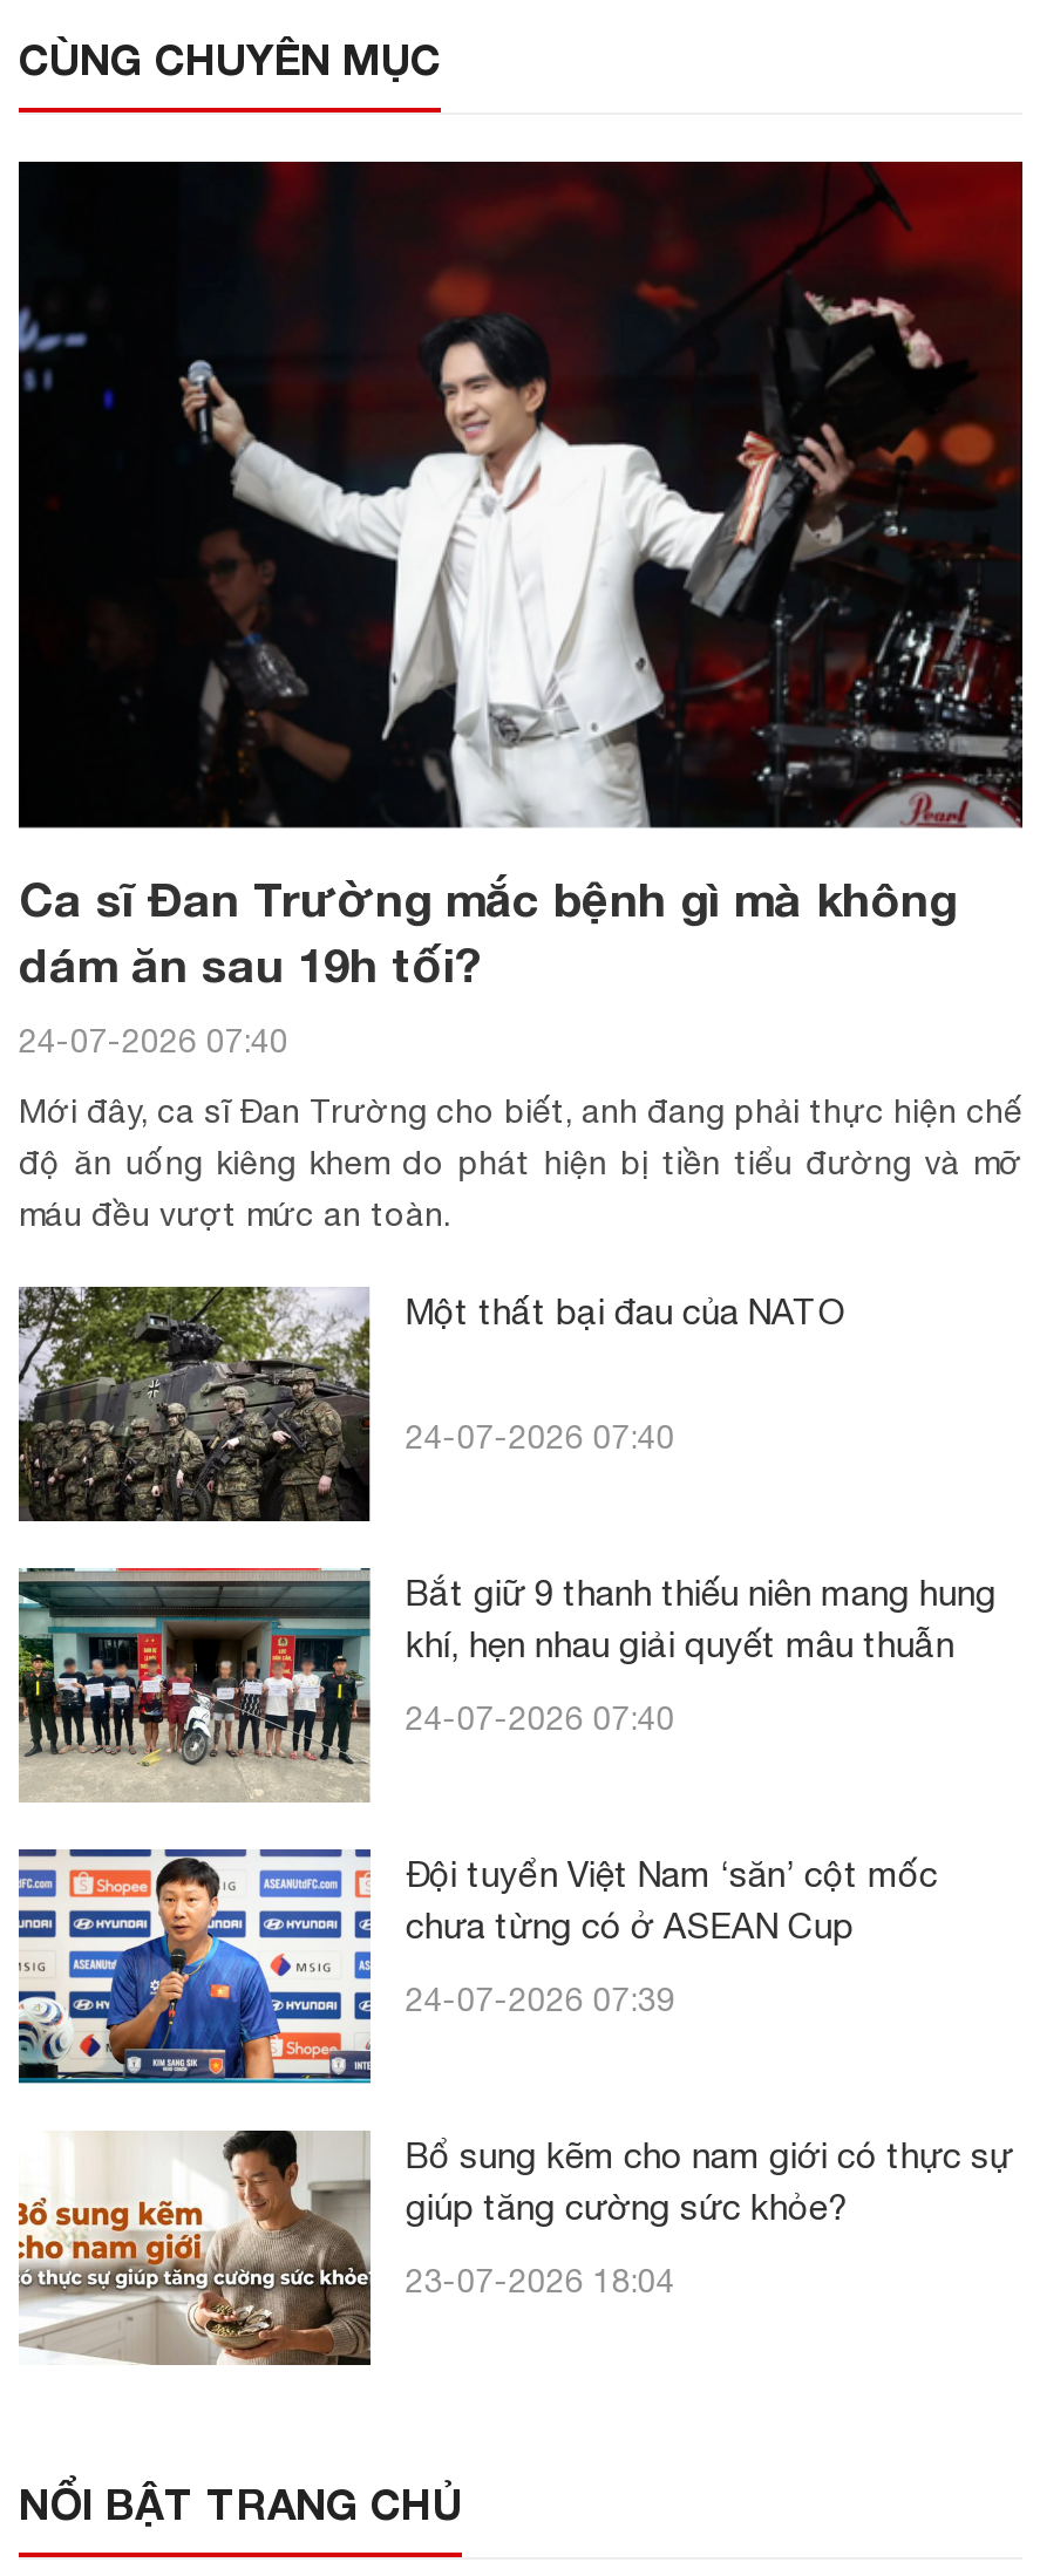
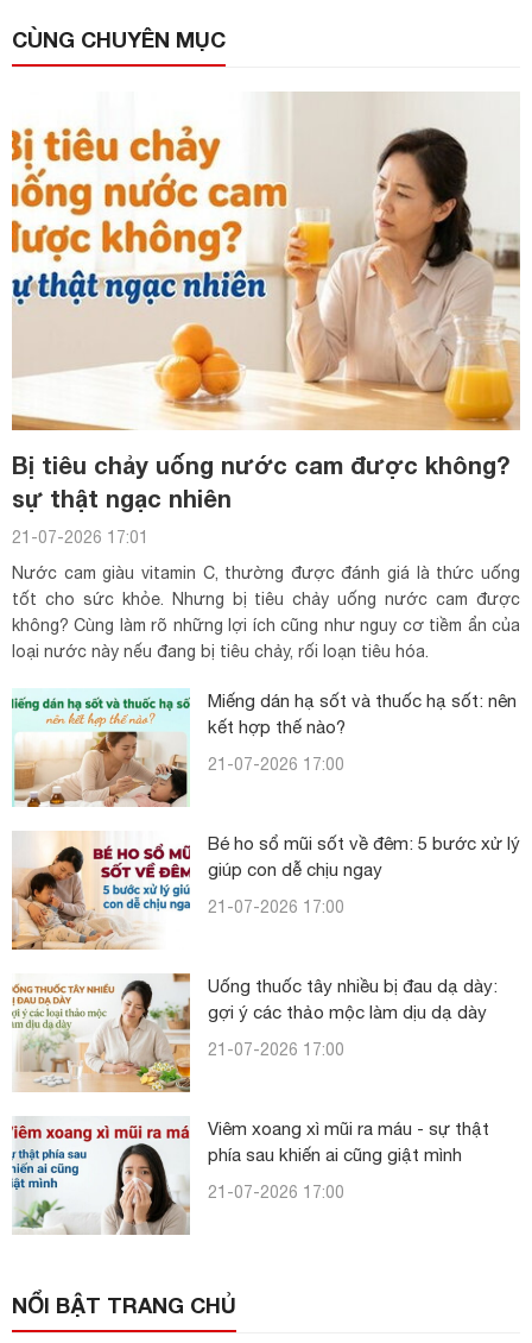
[16,159,1025,992] [image] | Ca sĩ Đan Trường mắc bệnh gì mà không | dám ăn sau 19h tối? -> [11,92,521,512] [image] | Bị tiêu chảy uống nước cam được không? | sự thật ngạc nhiên
[19,1022,288,1060] 24-07-2026 07:40 -> [12,528,148,547] 21-07-2026 17:01
[19,1093,1022,1233] Mới đây, ca sĩ Đan Trường cho biết, anh đang phải thực hiện chế | độ ăn uống kiêng khem do phát hiện bị tiền tiểu đường và mỡ | máu đều vượt mức an toàn. -> [12,564,520,661] Nước cam giàu vitamin C, thường được đánh giá là thức uống | tốt cho sức khỏe. Nhưng bị tiêu chảy uống nước cam được | không? Cùng làm rõ những lợi ích cũng như nguy cơ tiềm ẩn của | loại nước này nếu đang bị tiêu chảy, rối loạn tiêu hóa.
[16,1292,846,1524] [image] | Một thất bại đau của NATO -> [12,688,516,808] [image] | Miếng dán hạ sốt và thuốc hạ sốt: nên | kết hợp thế nào?
[405,1419,675,1456] 24-07-2026 07:40 -> [208,755,344,774] 21-07-2026 17:00
[16,1566,996,1802] [image] | Bắt giữ 9 thanh thiếu niên mang hung | khí, hẹn nhau giải quyết mâu thuẫn -> [12,831,520,950] [image] | Bé ho sổ mũi sốt về đêm: 5 bước xử lý | giúp con dễ chịu ngay
[405,1700,675,1737] 24-07-2026 07:40 -> [208,897,344,916] 21-07-2026 17:00
[16,1847,938,2086] [image] | Đội tuyển Việt Nam ‘săn’ cột mốc | chưa từng có ở ASEAN Cup -> [12,972,497,1093] [image] | Uống thuốc tây nhiều bị đau dạ dày: | gợi ý các thảo mộc làm dịu dạ dày
[405,1980,675,2018] 24-07-2026 07:39 -> [208,1040,344,1059] 21-07-2026 17:00
[16,2128,1013,2365] [image] | Bổ sung kẽm cho nam giới có thực sự | giúp tăng cường sức khỏe? -> [12,1116,489,1235] [image] | Viêm xoang xì mũi ra máu - sự thật | phía sau khiến ai cũng giật mình
[405,2261,675,2299] 23-07-2026 18:04 -> [208,1182,344,1201] 21-07-2026 17:00

